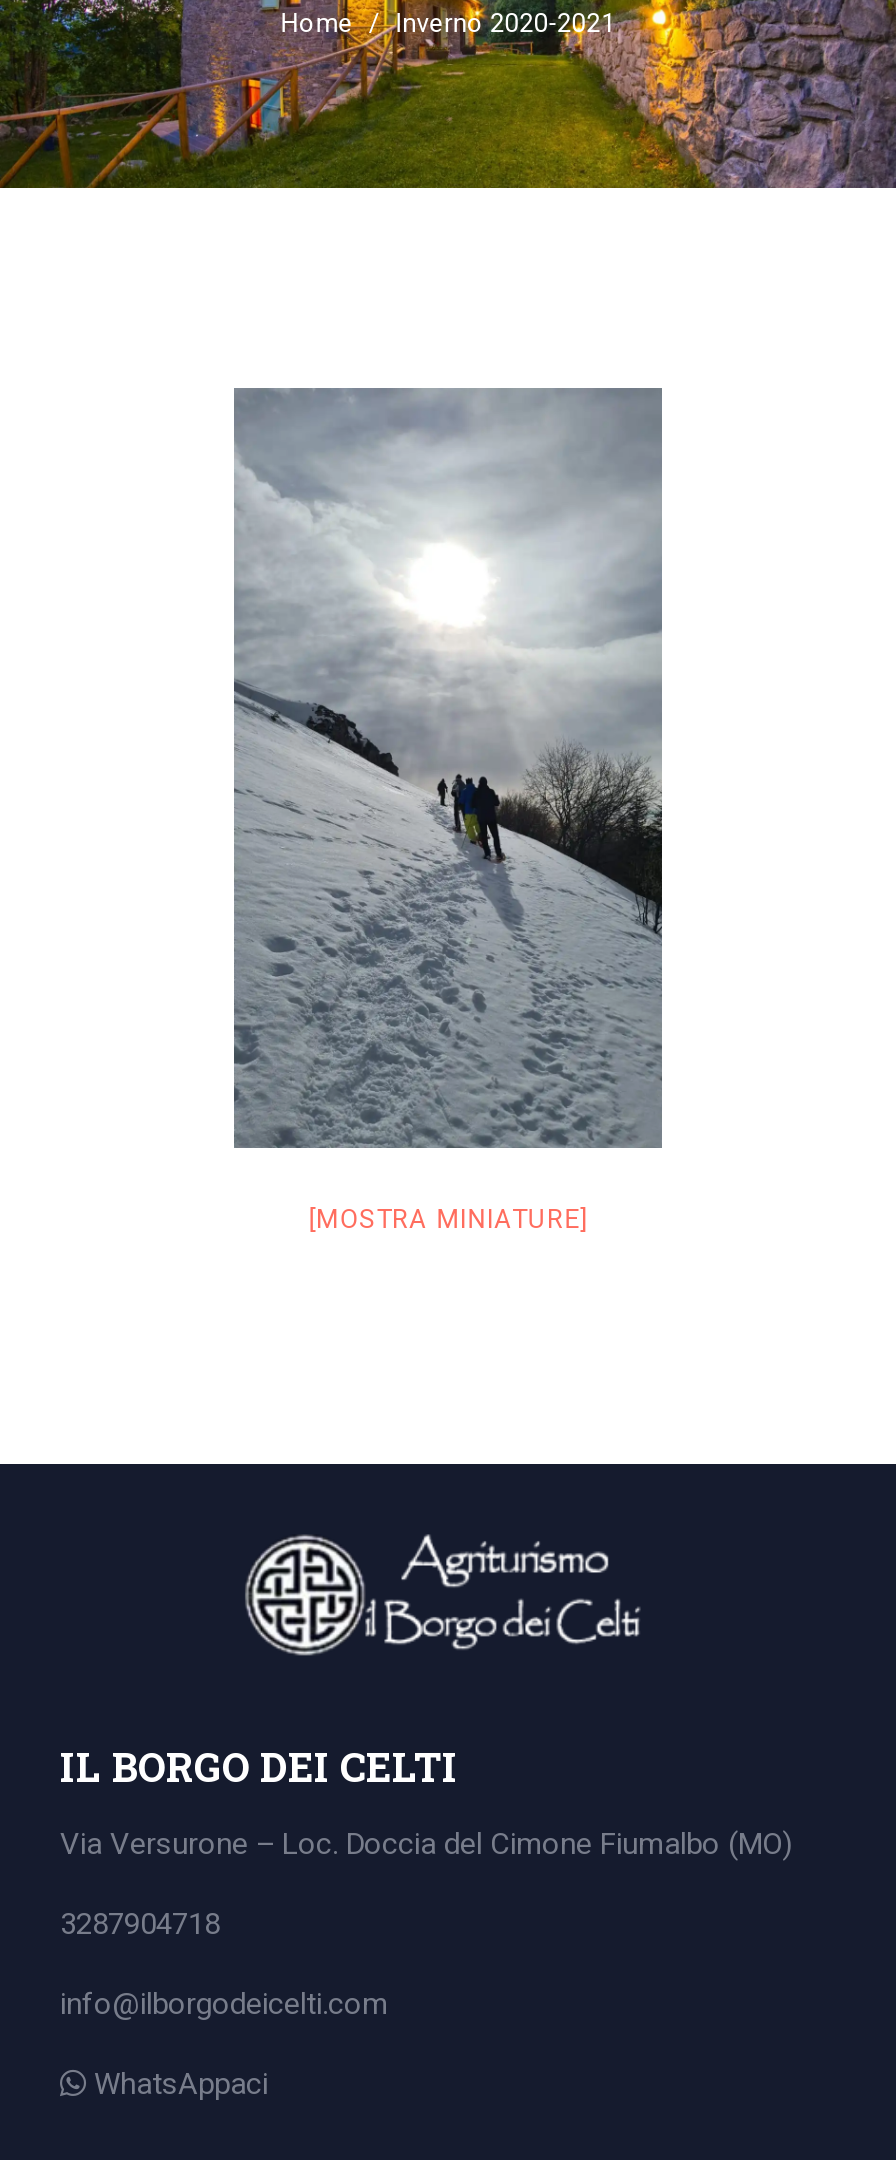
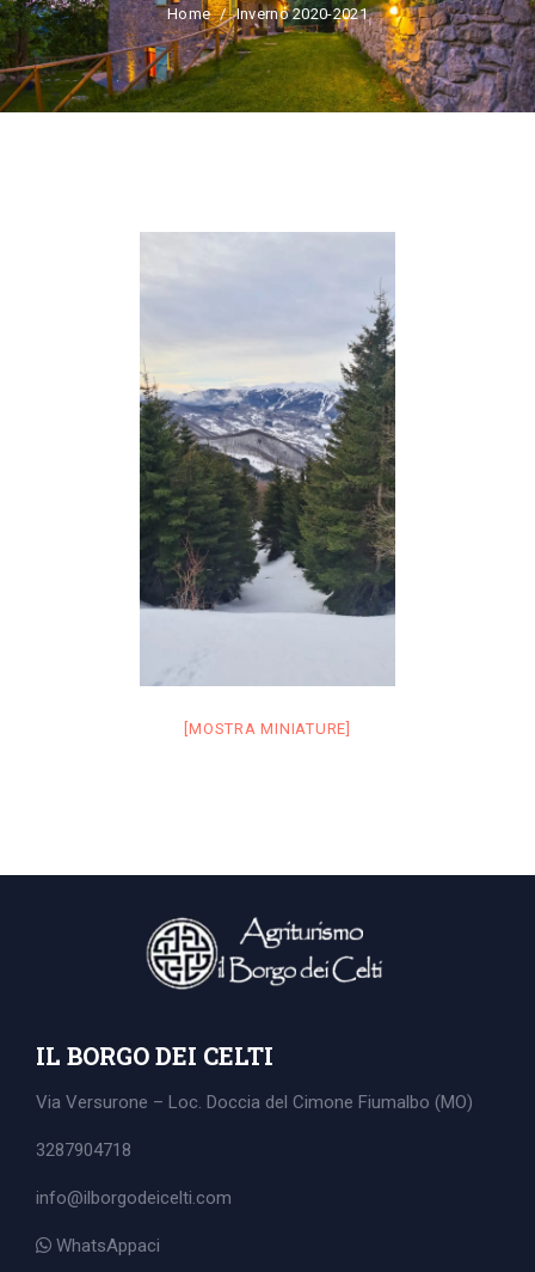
[234,388,662,1148] [image] -> [140,233,395,685] [image]

